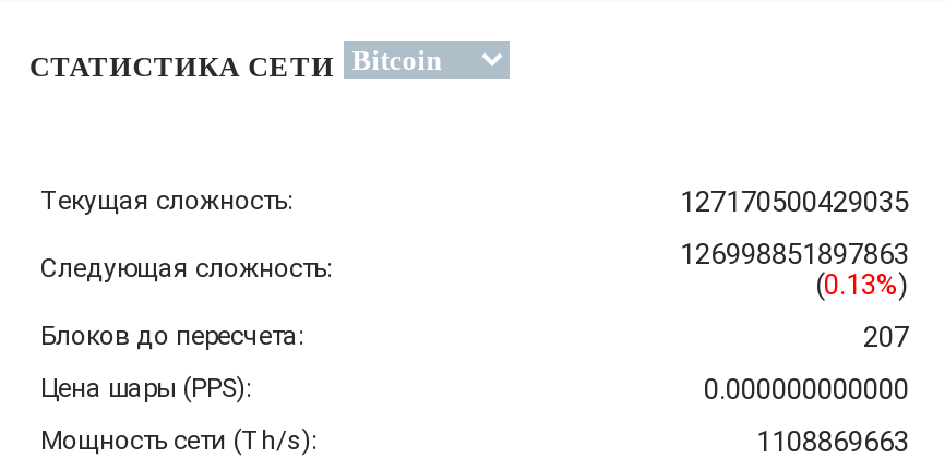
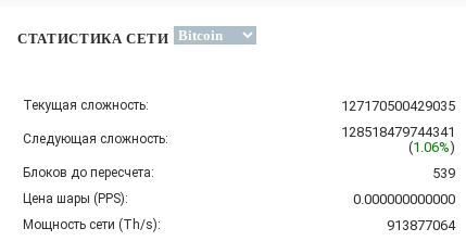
[680,239,909,271] 126998851897863 -> [341,124,455,140] 128518479744341
[815,269,909,302] (0.13%) -> [408,139,455,156] (1.06%)
[863,321,909,354] 207 -> [432,165,455,182] 539
[756,426,909,459] 1108869663 -> [387,218,455,234] 913877064

